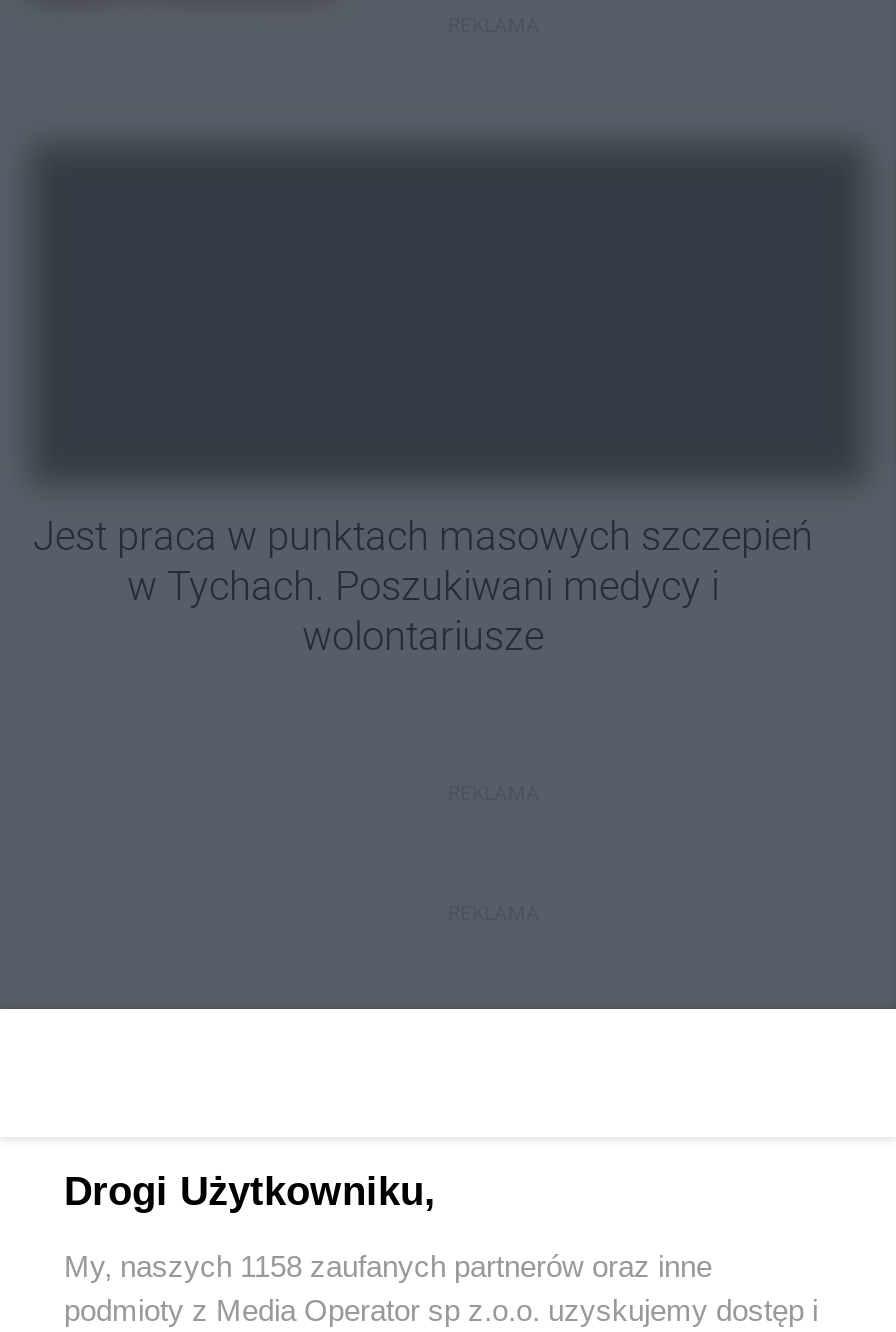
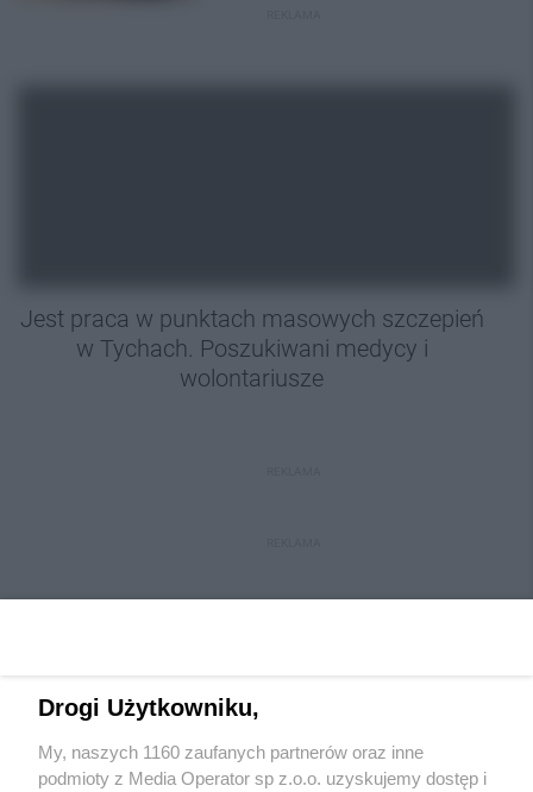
[64,1248,712,1282] My, naszych 1158 zaufanych partnerów oraz inne -> [38,742,424,762] My, naszych 1160 zaufanych partnerów oraz inne

